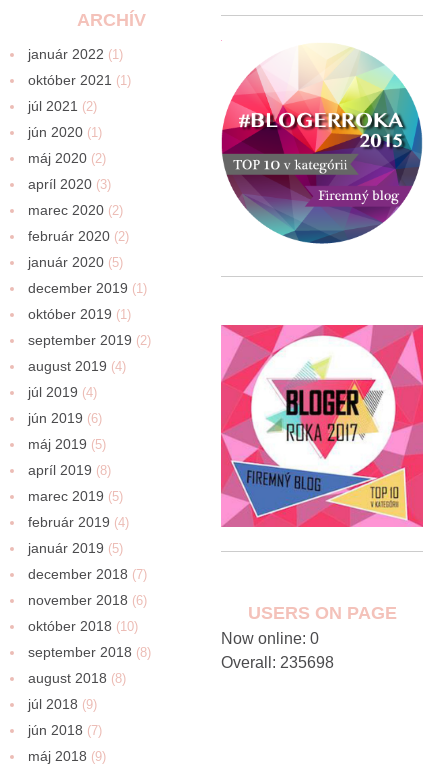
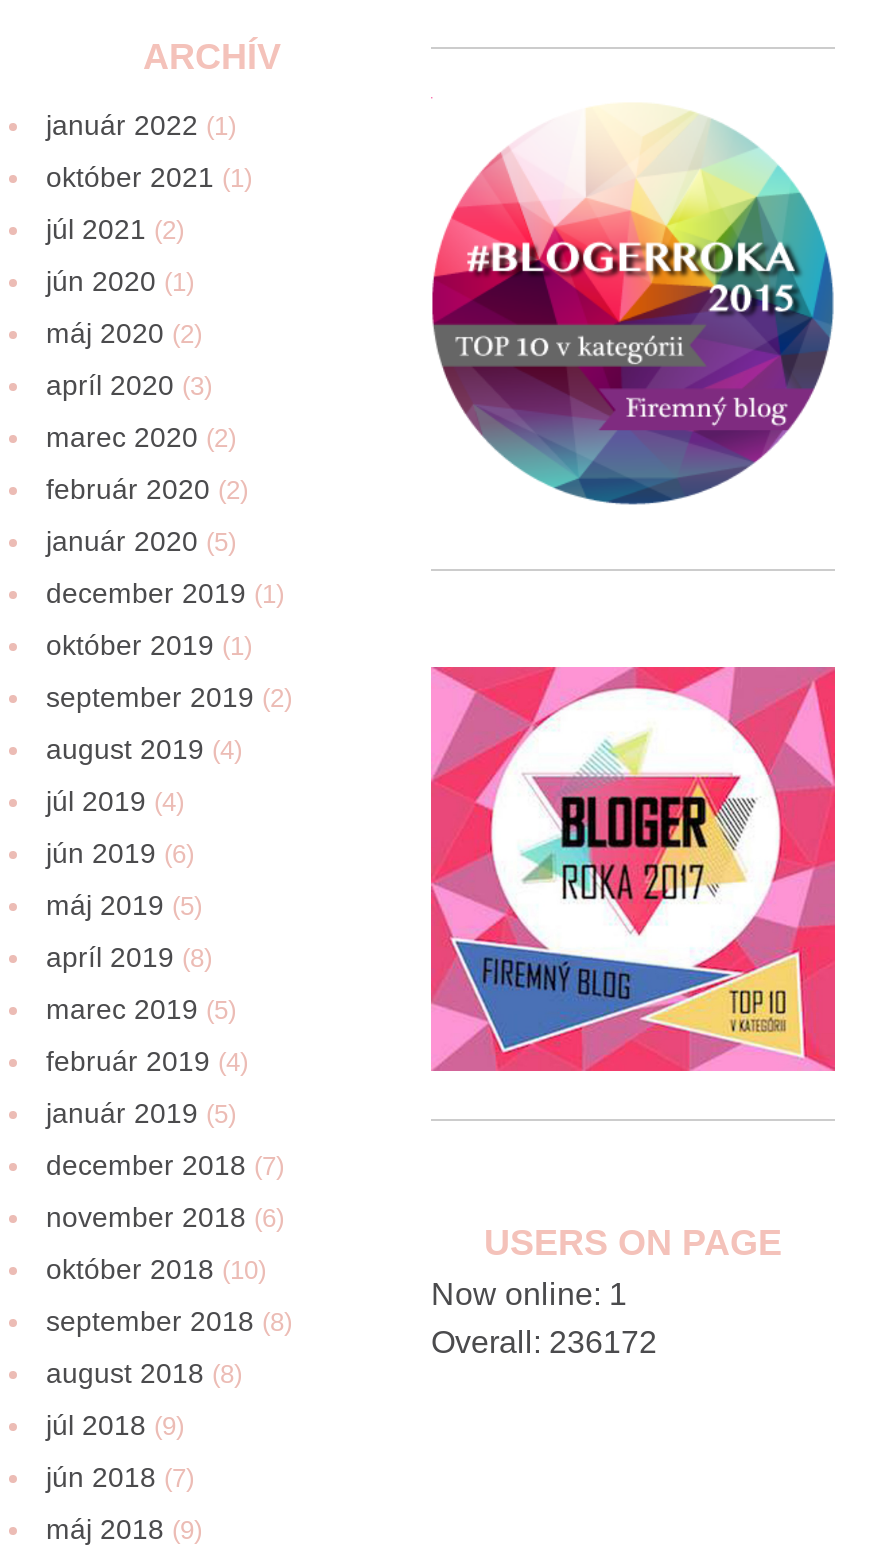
[221,630,319,647] Now online: 0 -> [431,1277,627,1311] Now online: 1
[221,654,334,671] Overall: 235698 -> [431,1325,657,1359] Overall: 236172

